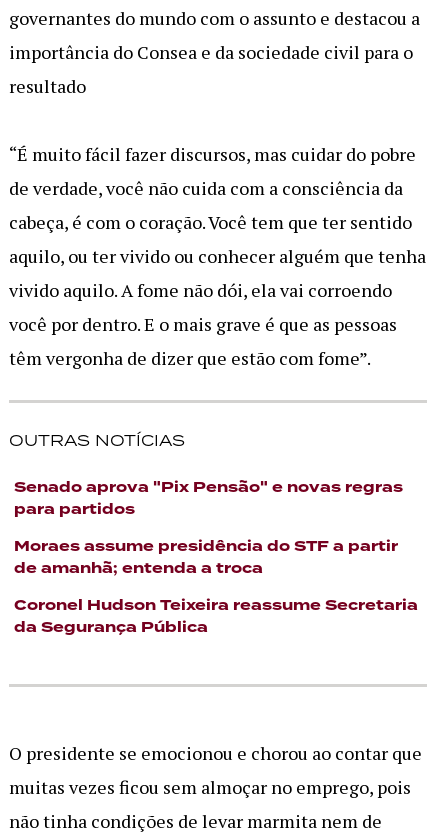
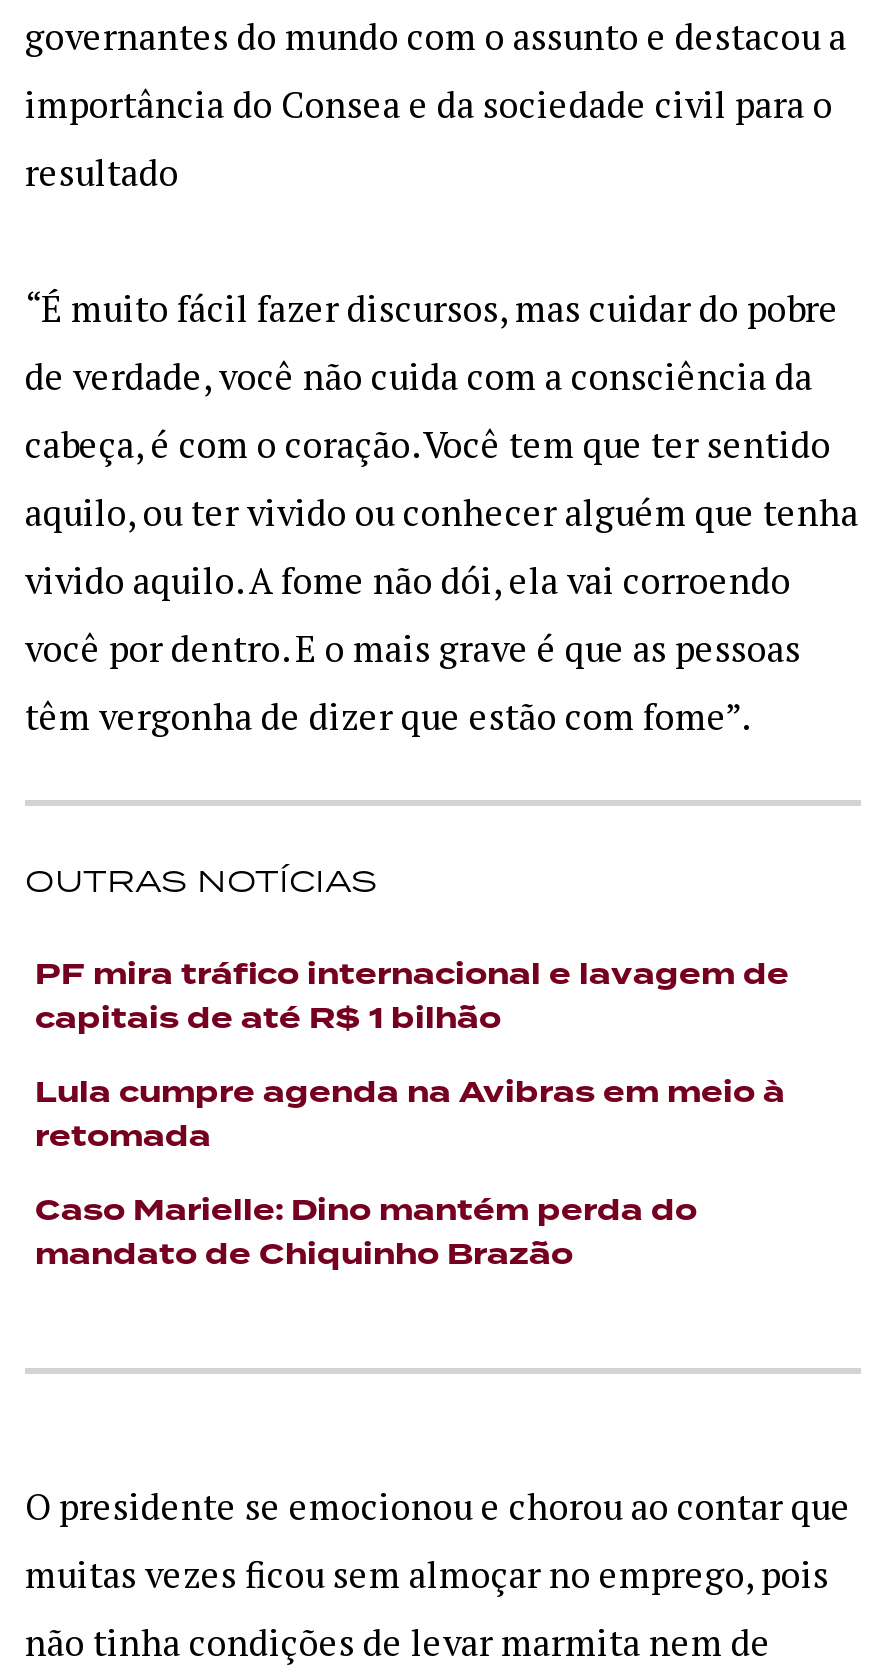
[14,477,403,520] Senado aprova "Pix Pensão" e novas regras | para partidos -> [35,954,789,1040] PF mira tráfico internacional e lavagem de | capitais de até R$ 1 bilhão
[14,536,398,579] Moraes assume presidência do STF a partir | de amanhã; entenda a troca -> [35,1072,785,1158] Lula cumpre agenda na Avibras em meio à | retomada
[14,595,418,638] Coronel Hudson Teixeira reassume Secretaria | da Segurança Pública -> [35,1190,697,1276] Caso Marielle: Dino mantém perda do | mandato de Chiquinho Brazão

